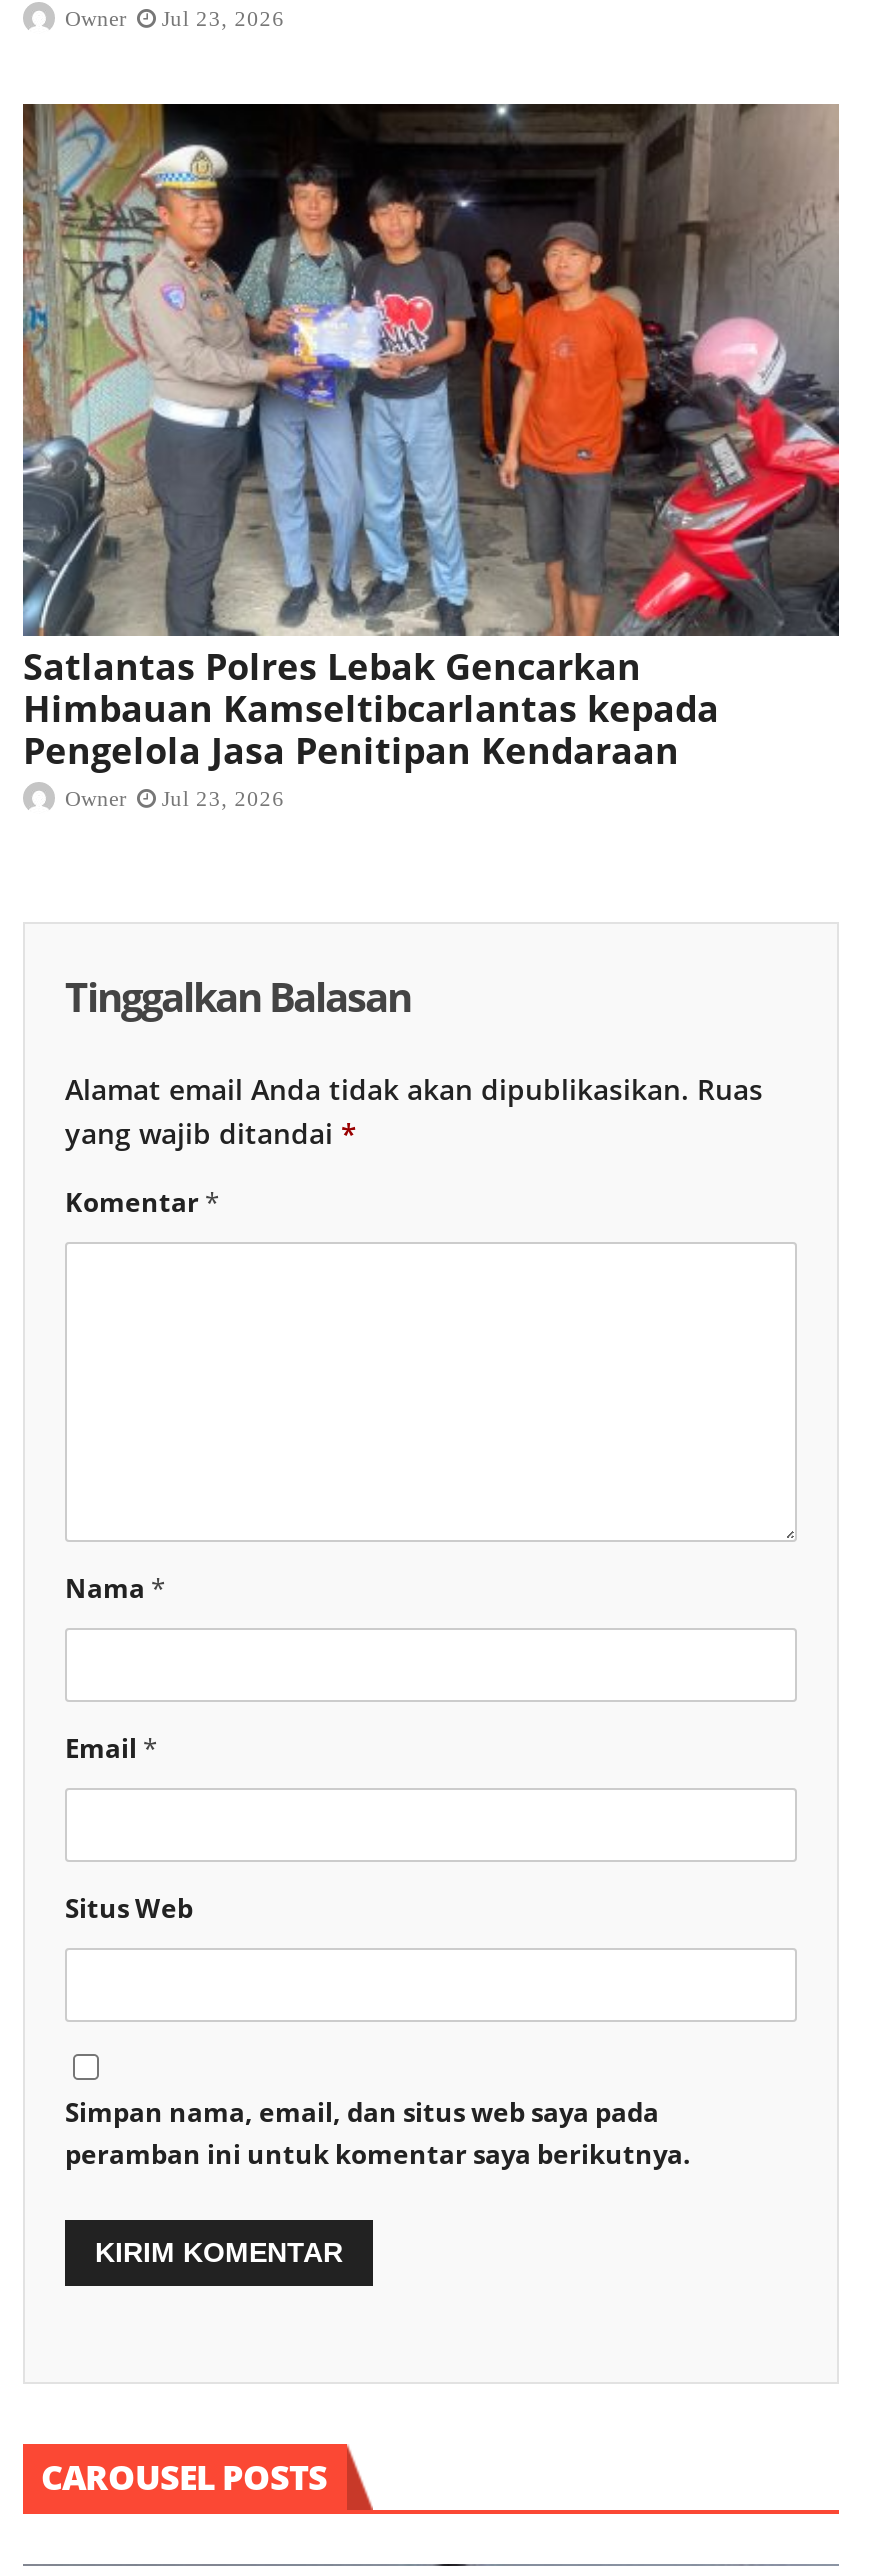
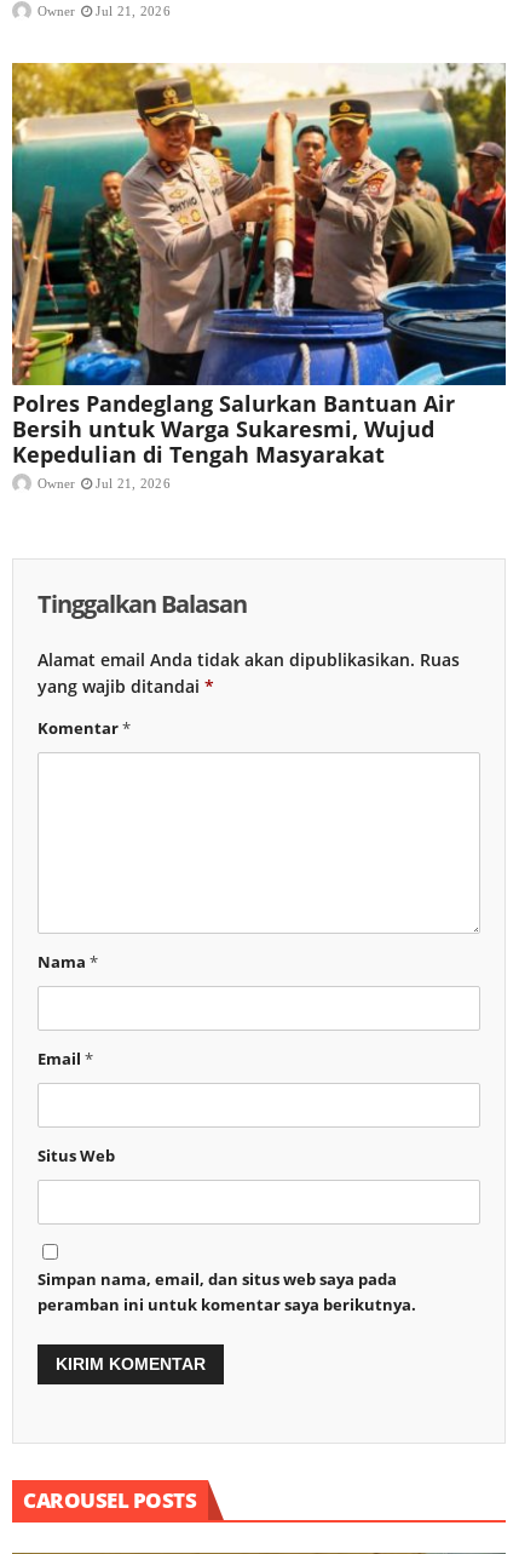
[65,7,285,31] Owner Jul 23, 2026 -> [38,4,170,19] Owner Jul 21, 2026
[21,102,841,773] [image] | Satlantas Polres Lebak Gencarkan | Himbauan Kamseltibcarlantas kepada | Pengelola Jasa Penitipan Kendaraan -> [11,62,507,468] [image] | Polres Pandeglang Salurkan Bantuan Air | Bersih untuk Warga Sukaresmi, Wujud | Kepedulian di Tengah Masyarakat
[65,785,285,809] Owner Jul 23, 2026 -> [38,475,170,490] Owner Jul 21, 2026

